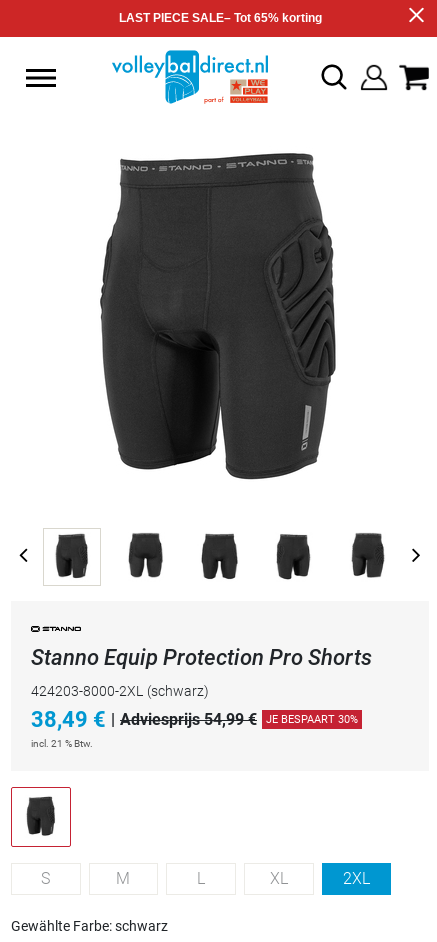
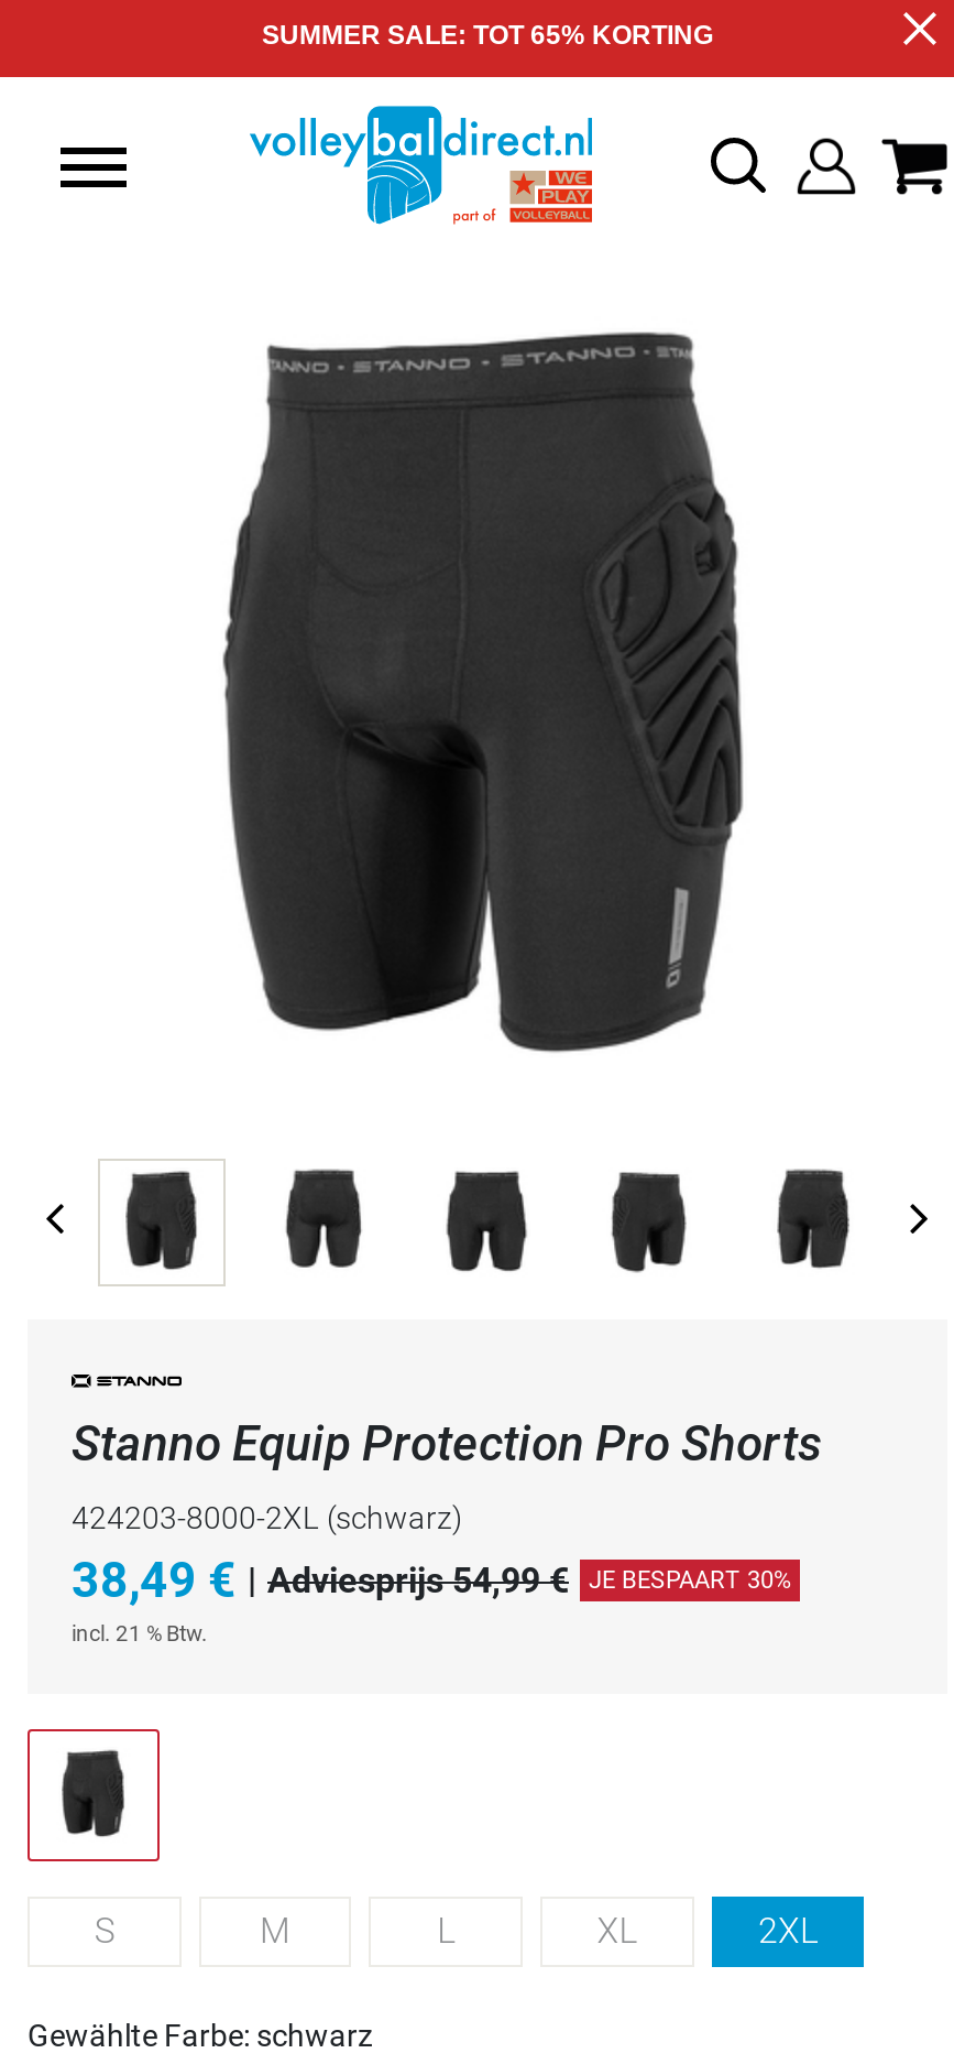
[118,11,321,25] LAST PIECE SALE– Tot 65% korting -> [262,20,713,51] SUMMER SALE: TOT 65% KORTING

